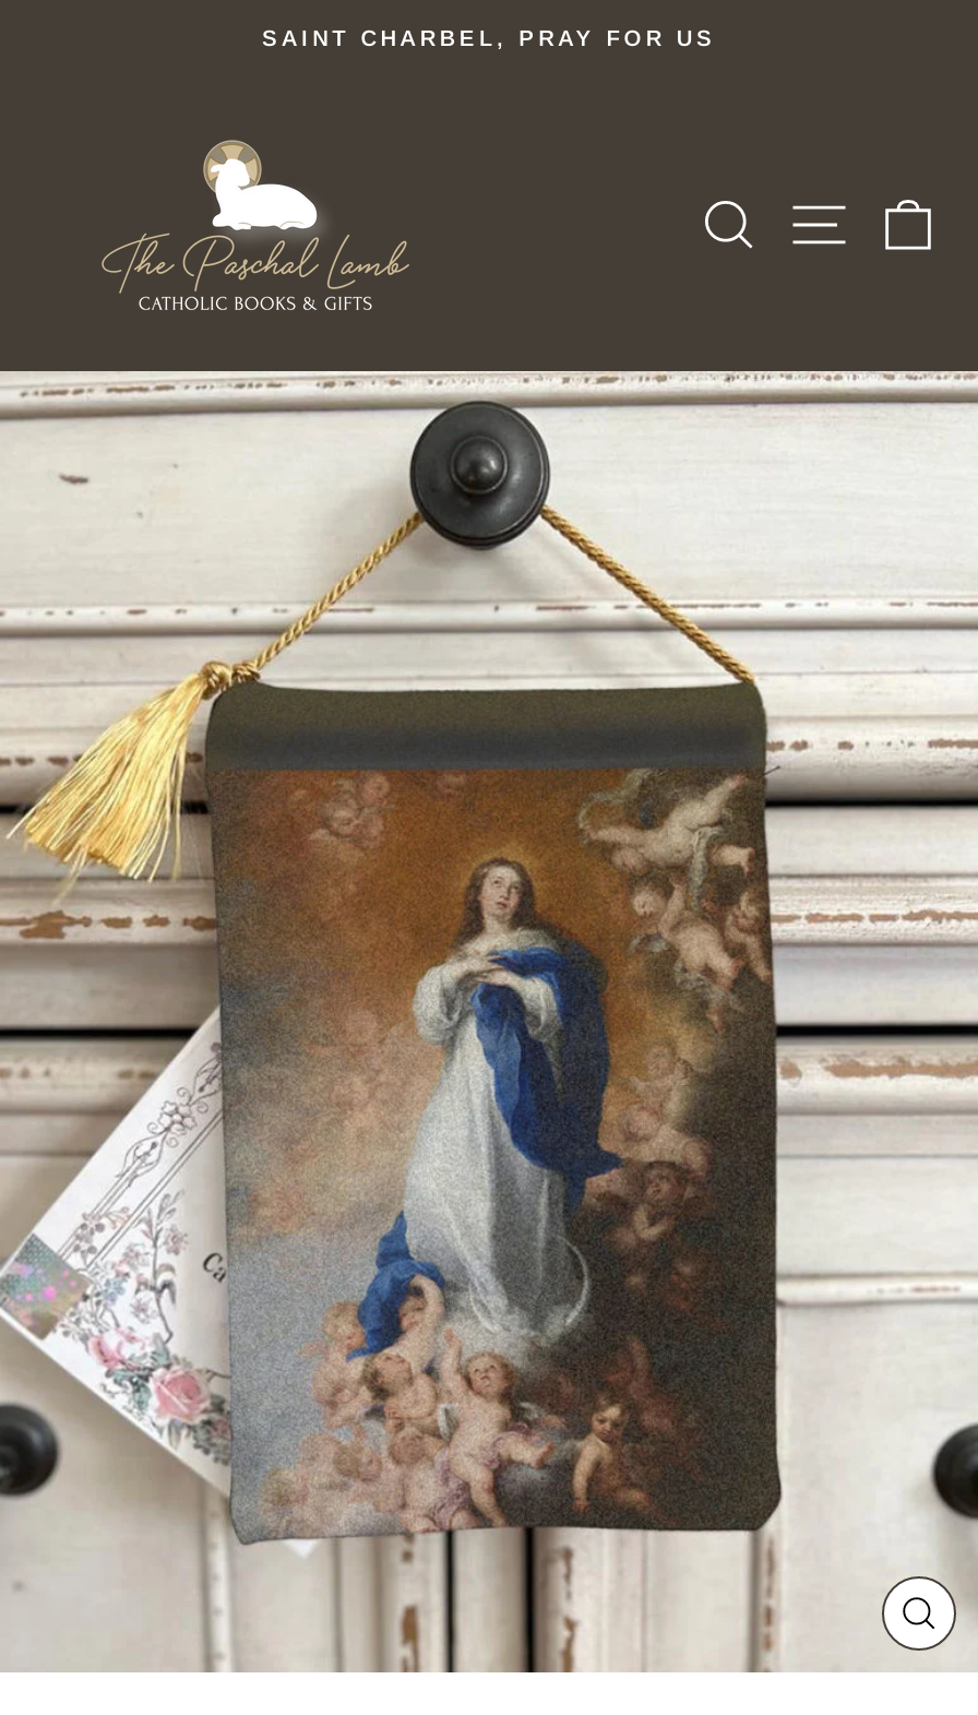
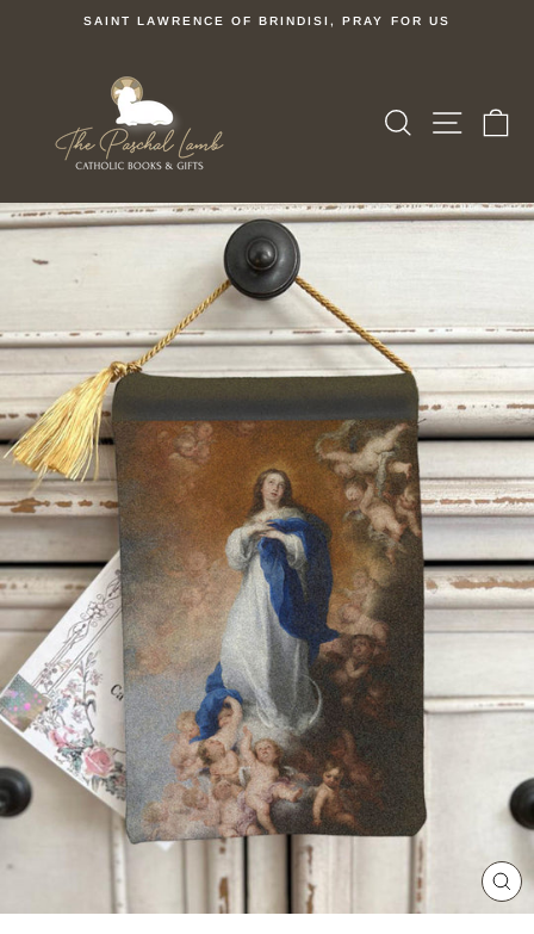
[262,26,716,50] SAINT CHARBEL, PRAY FOR US -> [84,14,450,27] SAINT LAWRENCE OF BRINDISI, PRAY FOR US

